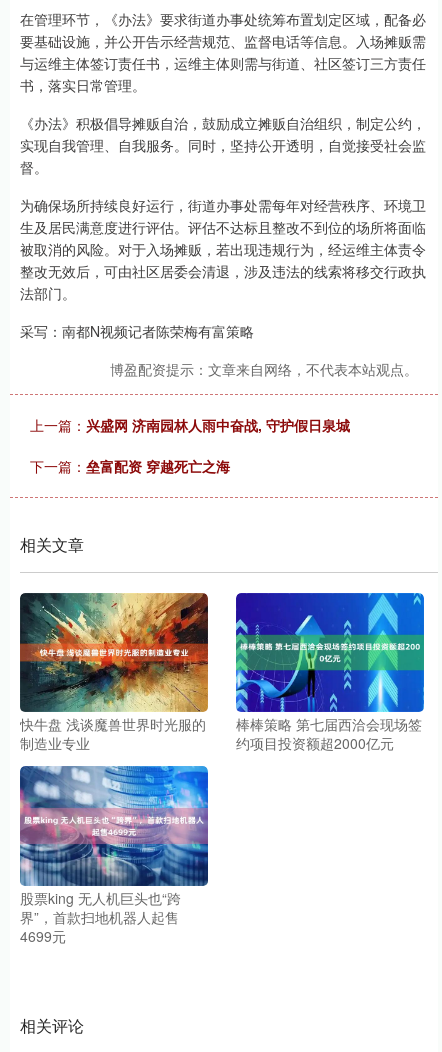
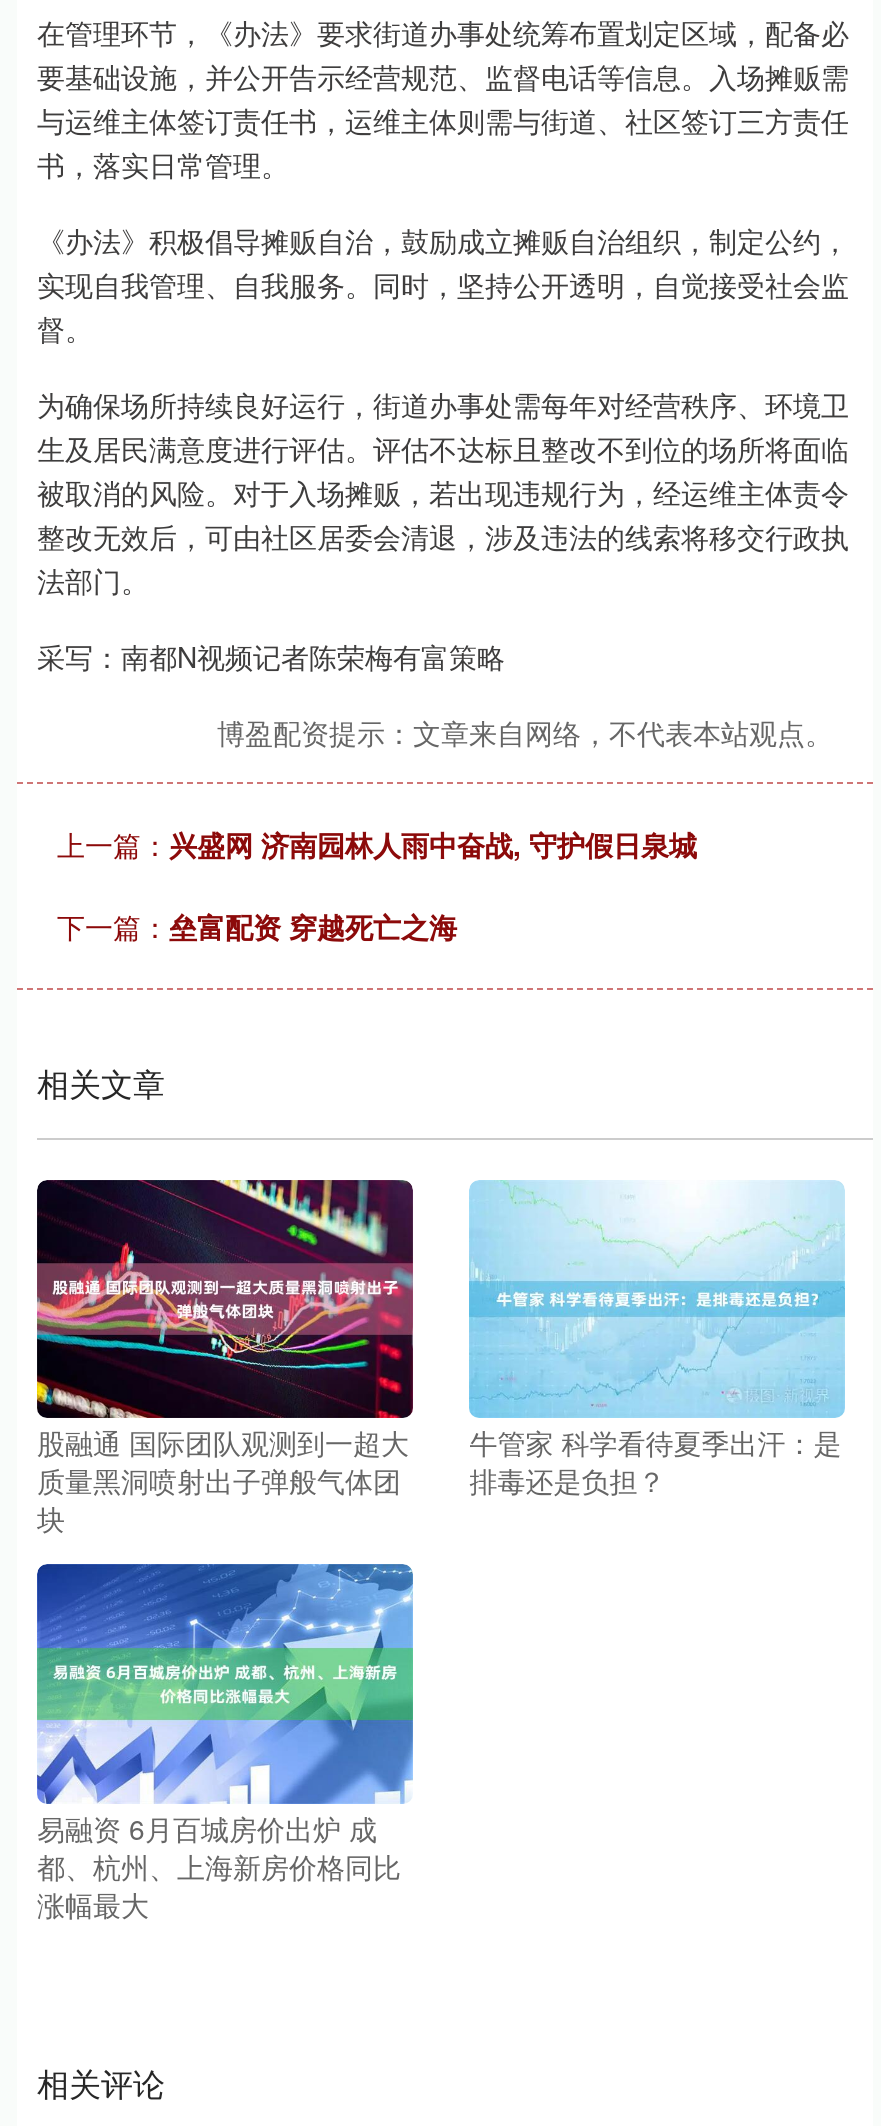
[19,592,209,753] [image] | 快牛盘 浅谈魔兽世界时光服的 | 制造业专业 -> [35,1178,415,1539] [image] | 股融通 国际团队观测到一超大 | 质量黑洞喷射出子弹般气体团 | 块
[235,592,425,753] [image] | 棒棒策略 第七届西洽会现场签 | 约项目投资额超2000亿元 -> [469,1180,847,1501] [image] | 牛管家 科学看待夏季出汗：是 | 排毒还是负担？
[19,766,209,946] [image] | 股票king 无人机巨头也“跨 | 界”，首款扫地机器人起售 | 4699元 -> [35,1564,415,1924] [image] | 易融资 6月百城房价出炉 成 | 都、杭州、上海新房价格同比 | 涨幅最大

